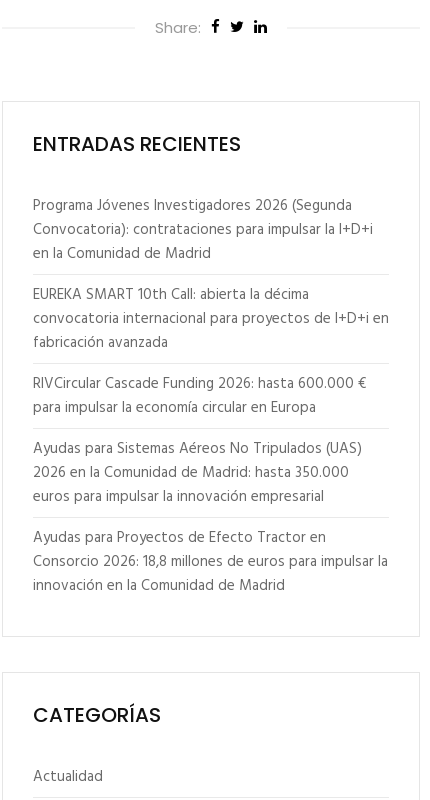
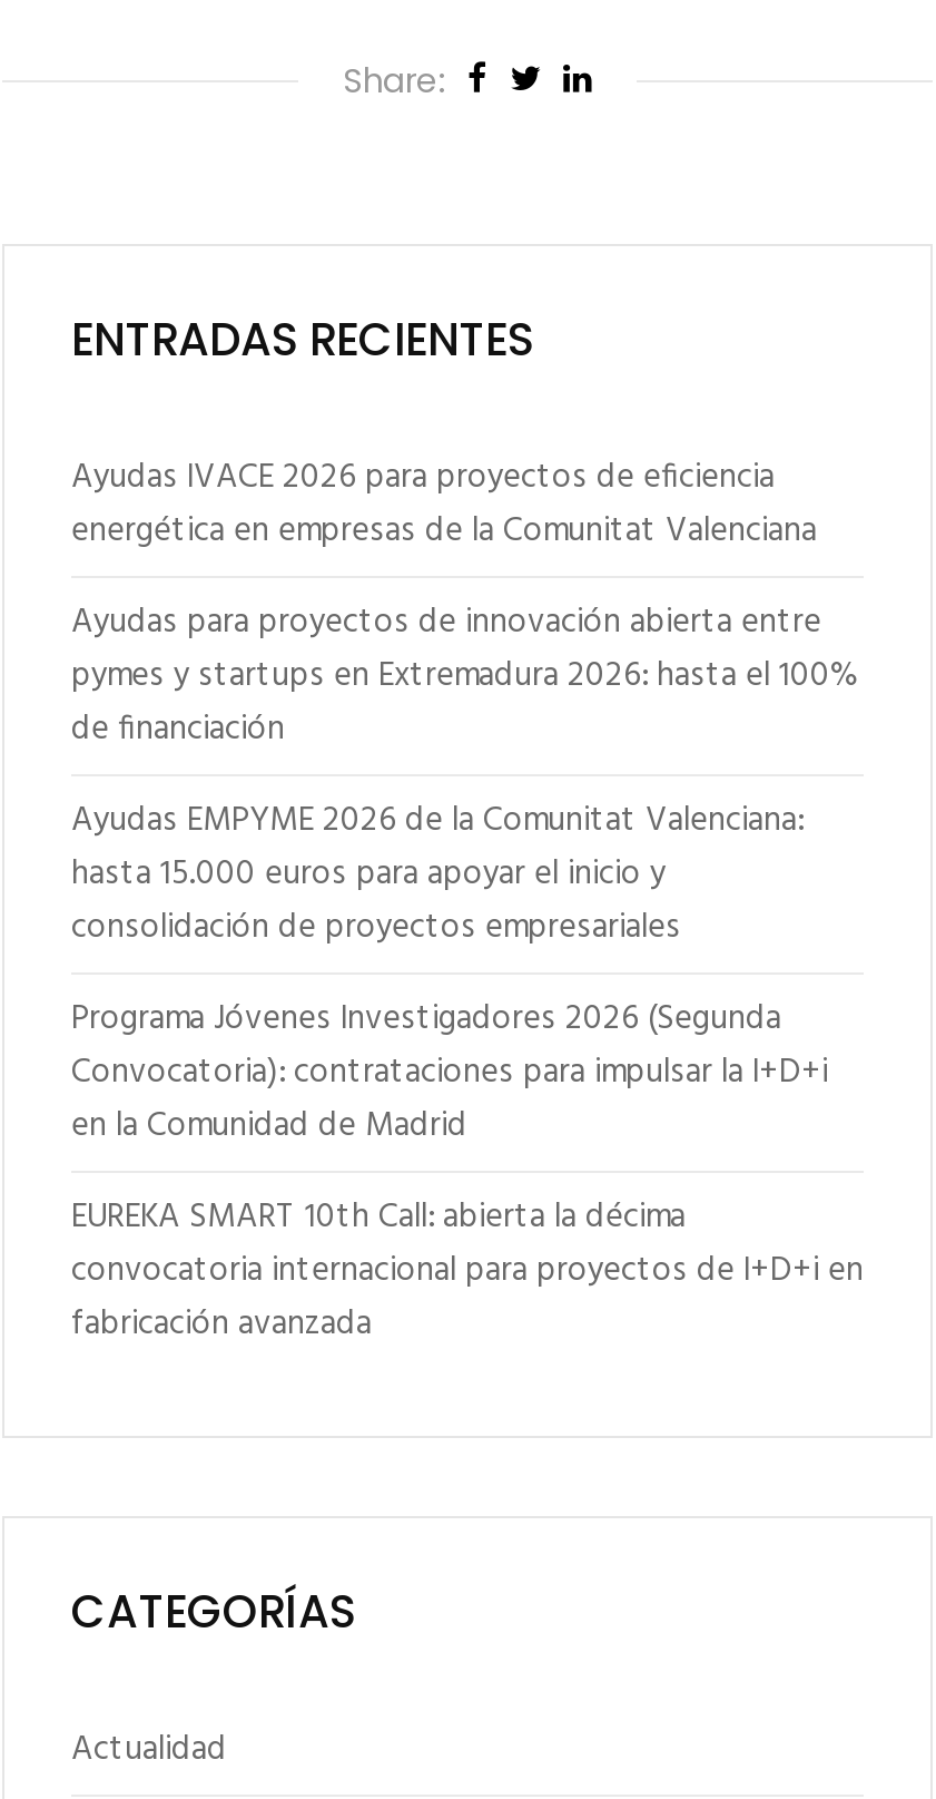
none -> [71,451,859,954] Ayudas IVACE 2026 para proyectos de eficiencia | energética en empresas de la Comunitat Valenciana | Ayudas para proyectos de innovación abierta entre | pymes y startups en Extremadura 2026: hasta el 100% | de financiación | Ayudas EMPYME 2026 de la Comunitat Valenciana: | hasta 15.000 euros para apoyar el inicio y | consolidación de proyectos empresariales
moved [33,194,389,355] -> [71,992,864,1351]: Programa Jóvenes Investigadores 2026 (Segunda | Convocatoria): contrataciones para impulsar la I+D+i | en la Comunidad de Madrid | EUREKA SMART 10th Call: abierta la décima | convocatoria internacional para proyectos de I+D+i en | fabricación avanzada
[33,372,388,598] RIVCircular Cascade Funding 2026: hasta 600.000 € | para impulsar la economía circular en Europa | Ayudas para Sistemas Aéreos No Tripulados (UAS) | 2026 en la Comunidad de Madrid: hasta 350.000 | euros para impulsar la innovación empresarial | Ayudas para Proyectos de Efecto Tractor en | Consorcio 2026: 18,8 millones de euros para impulsar la | innovación en la Comunidad de Madrid -> none

